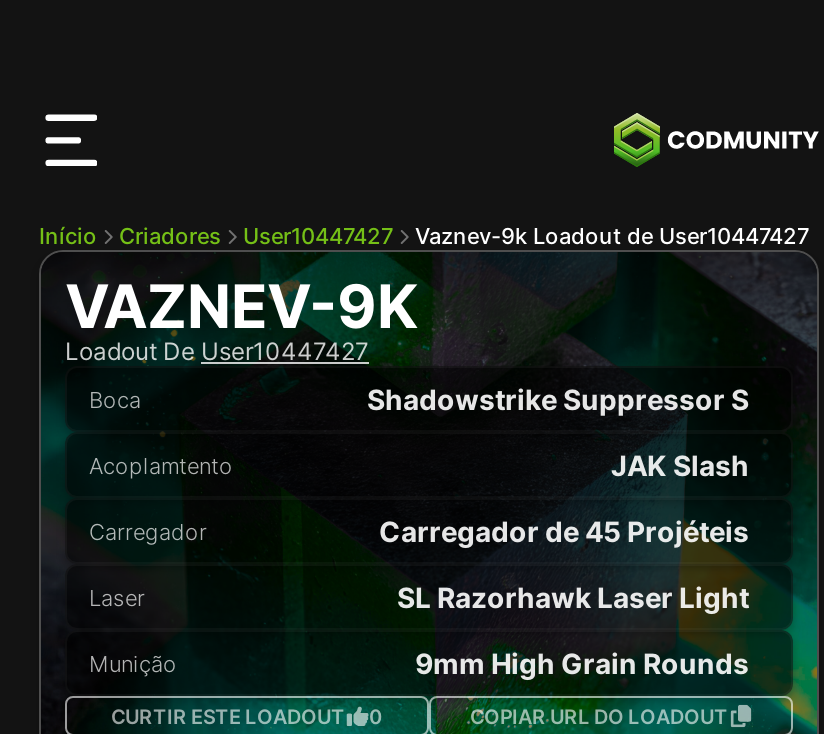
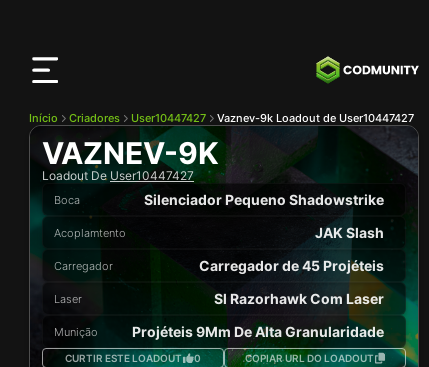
[367,382,749,416] Shadowstrike Suppressor S -> [144,191,384,208] Silenciador Pequeno Shadowstrike
[397,580,749,614] SL Razorhawk Laser Light -> [214,290,384,307] Sl Razorhawk Com Laser
[415,646,749,680] 9mm High Grain Rounds -> [132,323,384,340] Projéteis 9Mm De Alta Granularidade

